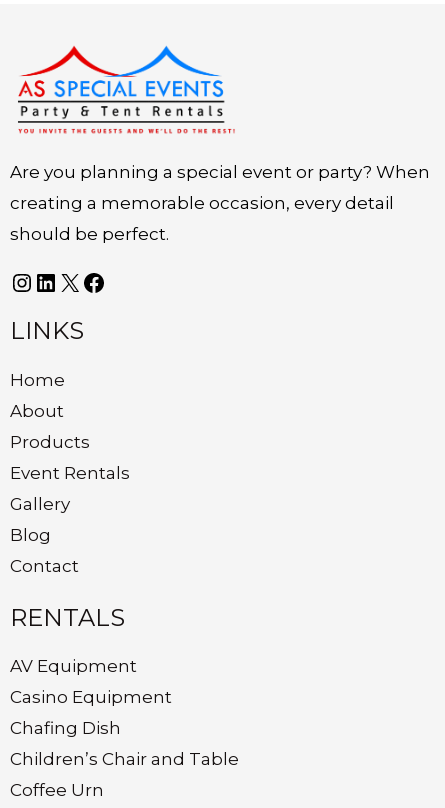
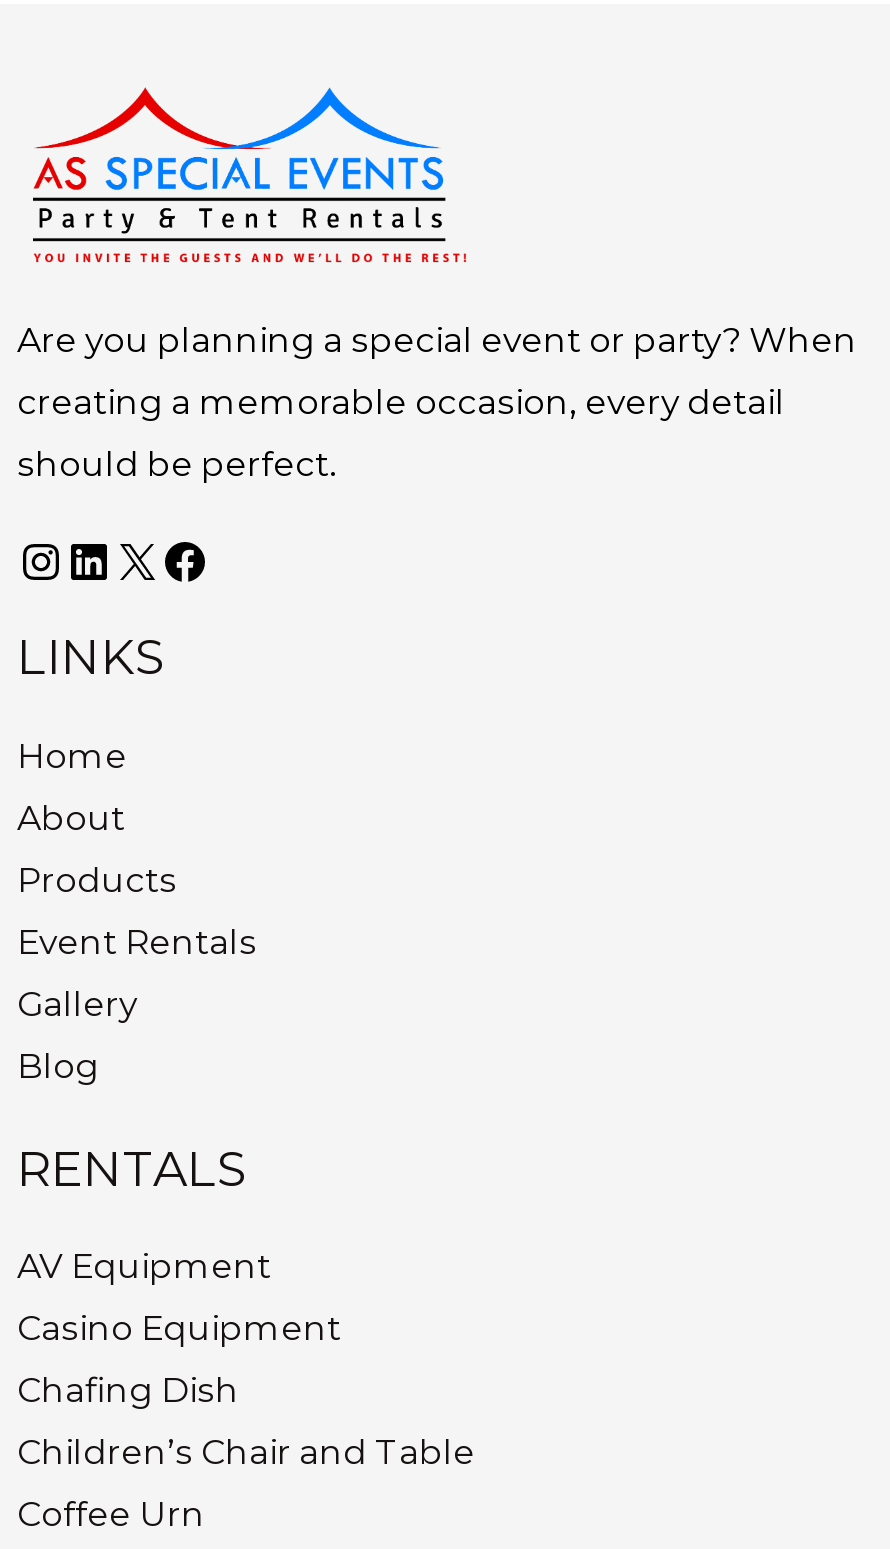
[10,555,79,575] Contact -> none

